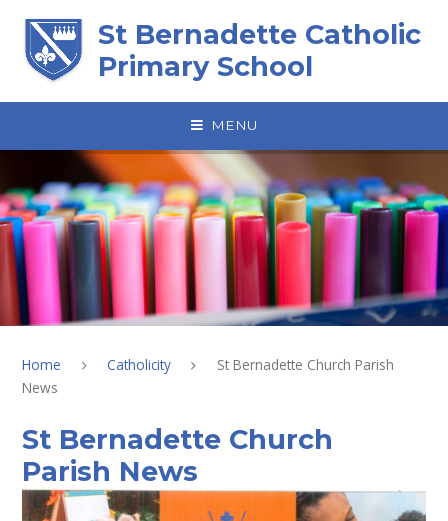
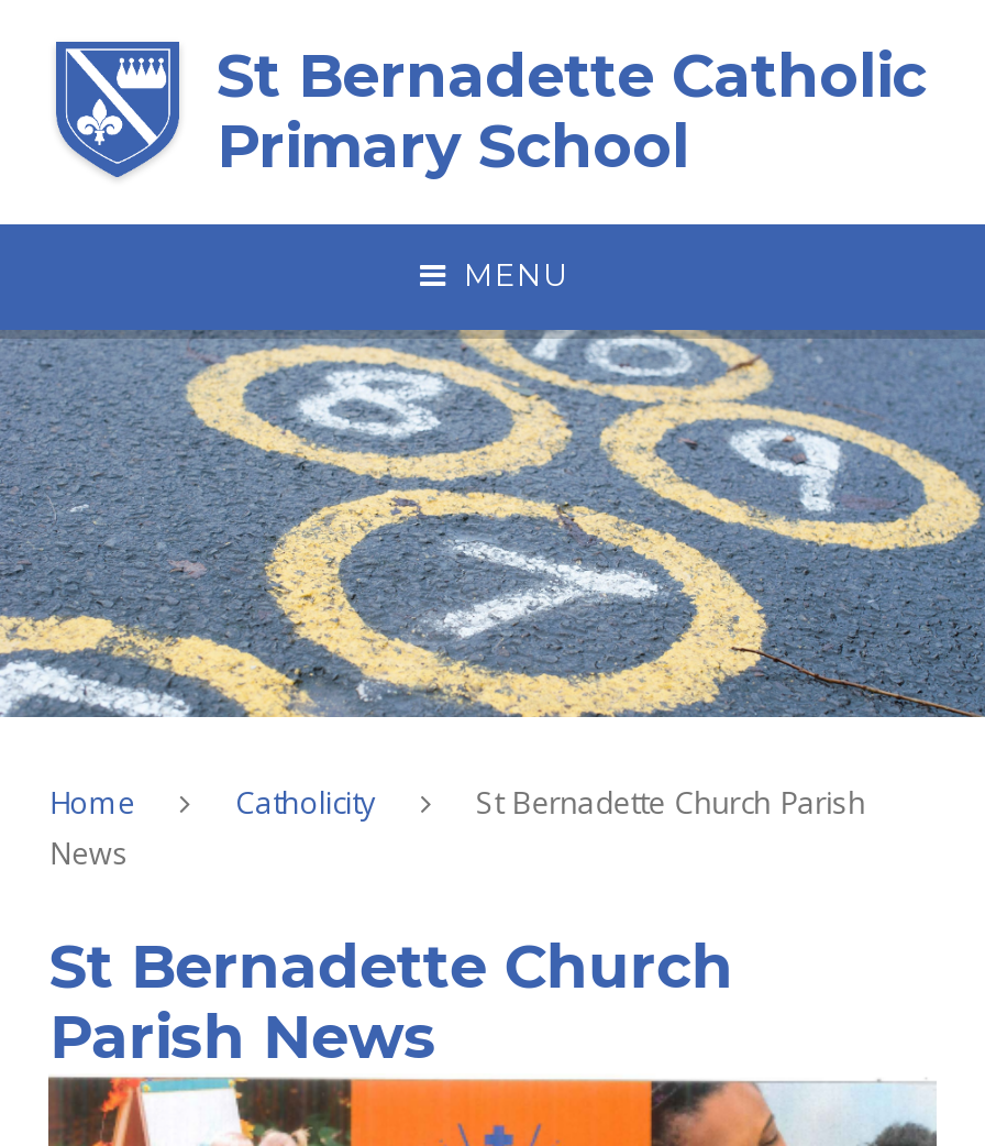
[3,149,445,327] [image] -> [7,328,978,719] [image]

